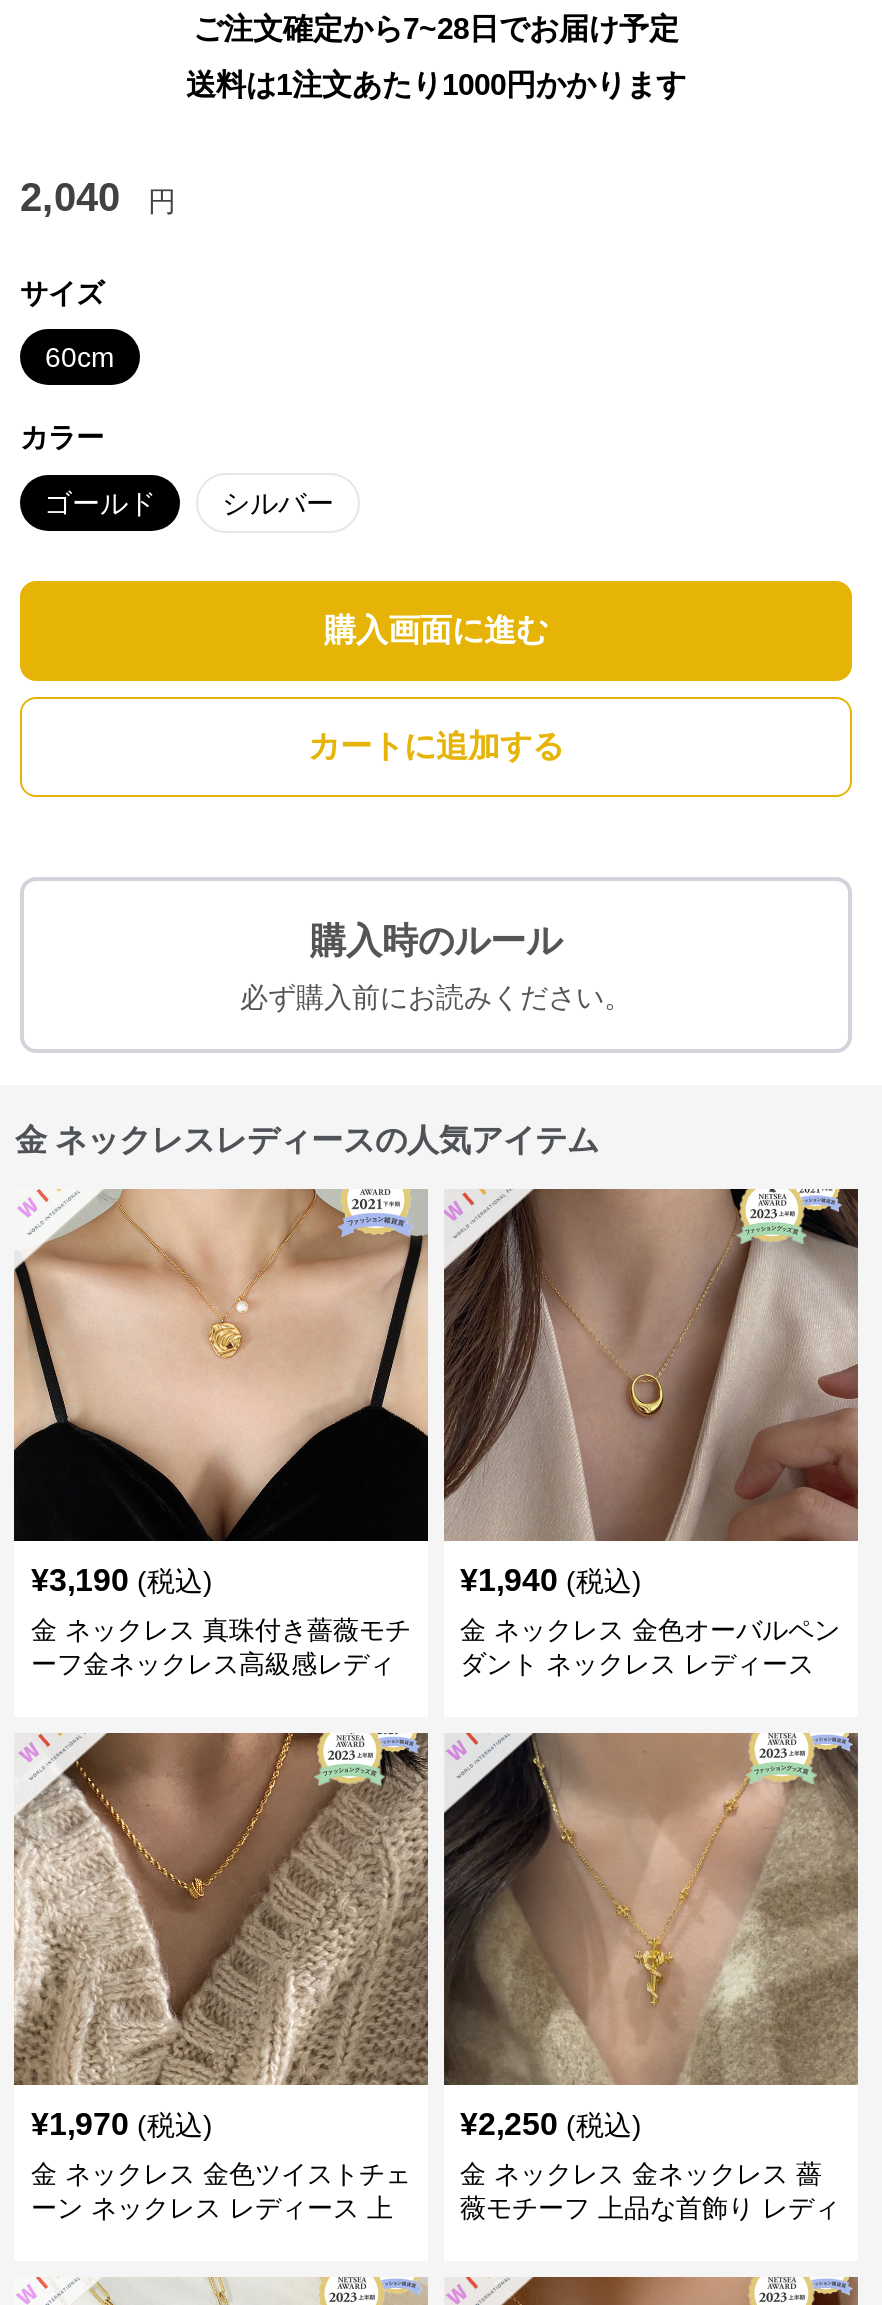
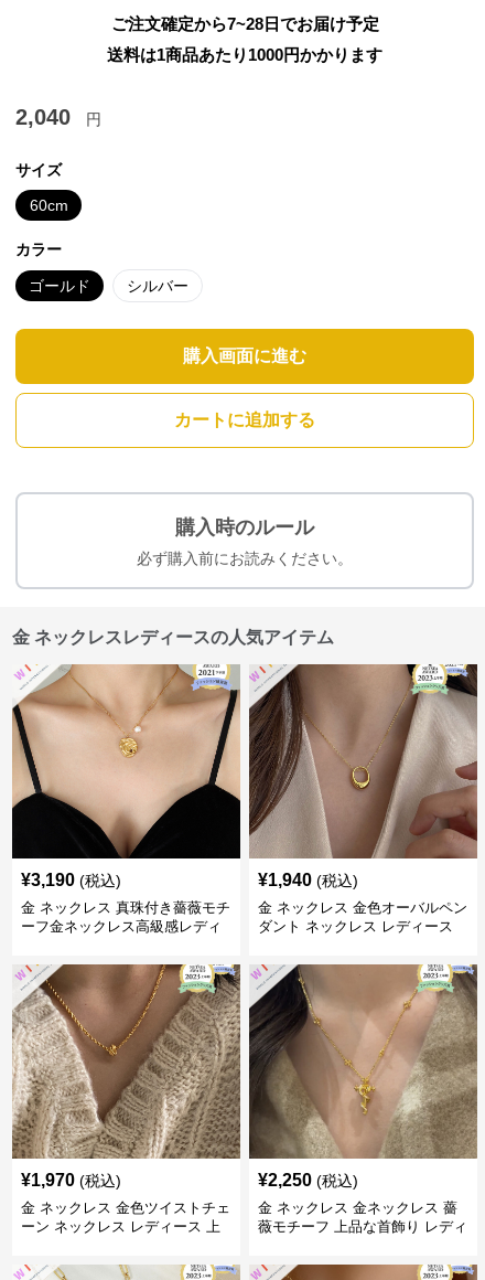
[186,67,686,101] 送料は1注文あたり1000円かかります -> [107,45,382,64] 送料は1商品あたり1000円かかります

